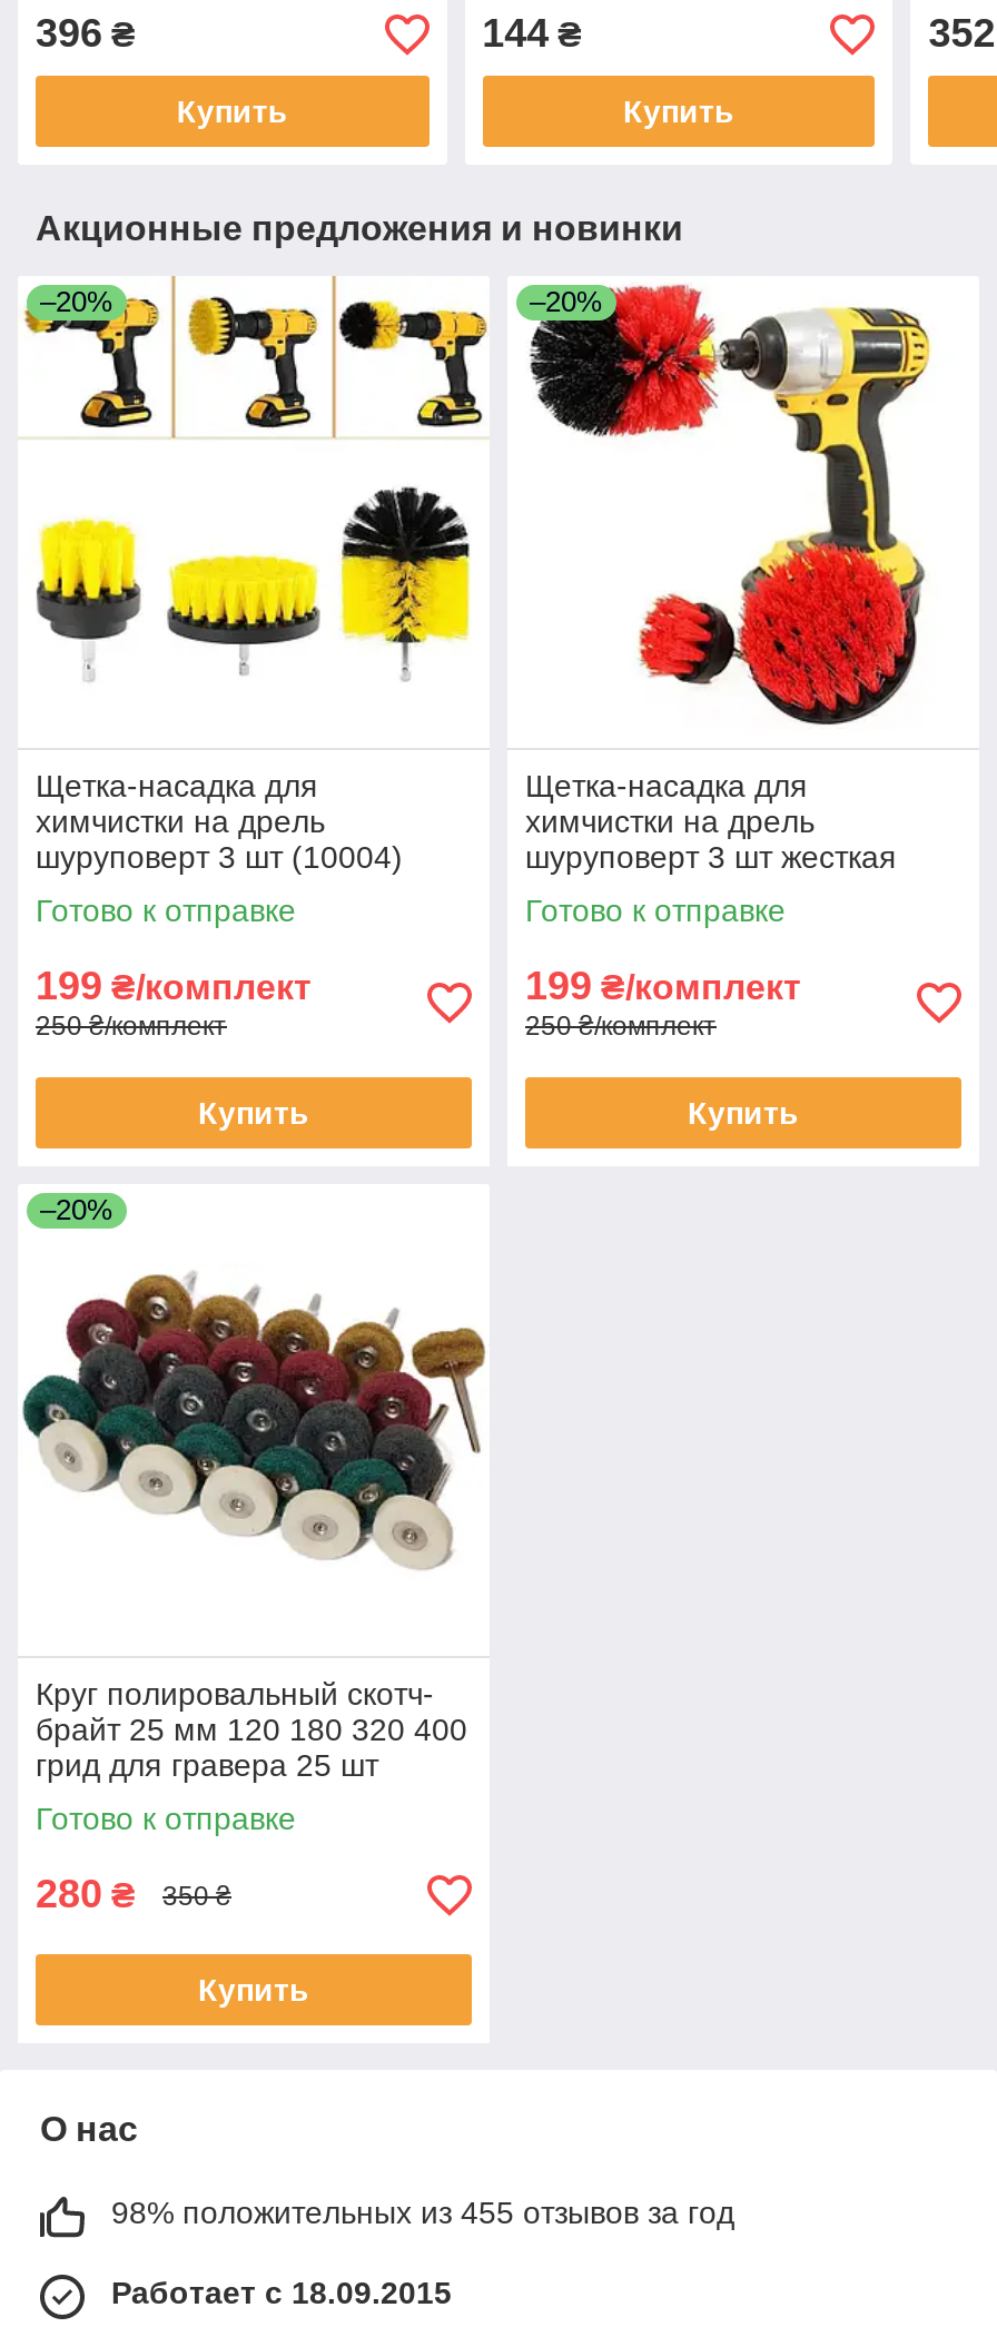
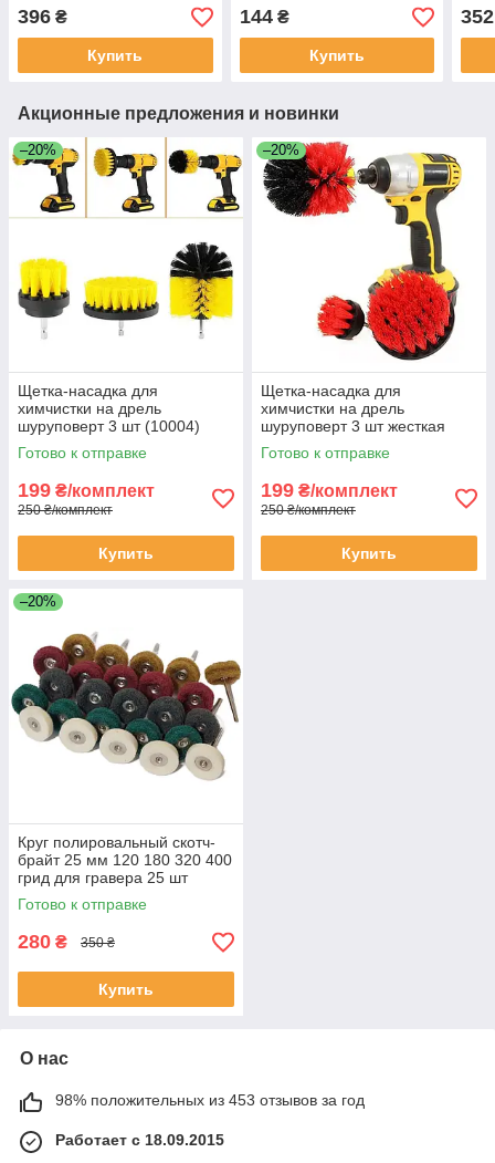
[111,2195,734,2231] 98% положительных из 455 отзывов за год -> [55,1092,365,1109] 98% положительных из 453 отзывов за год

